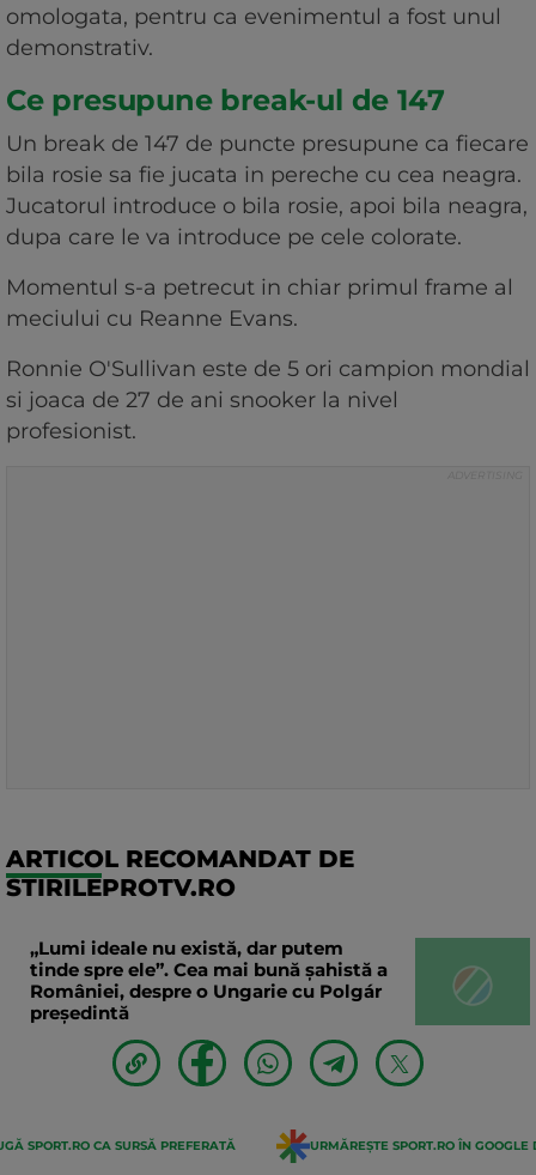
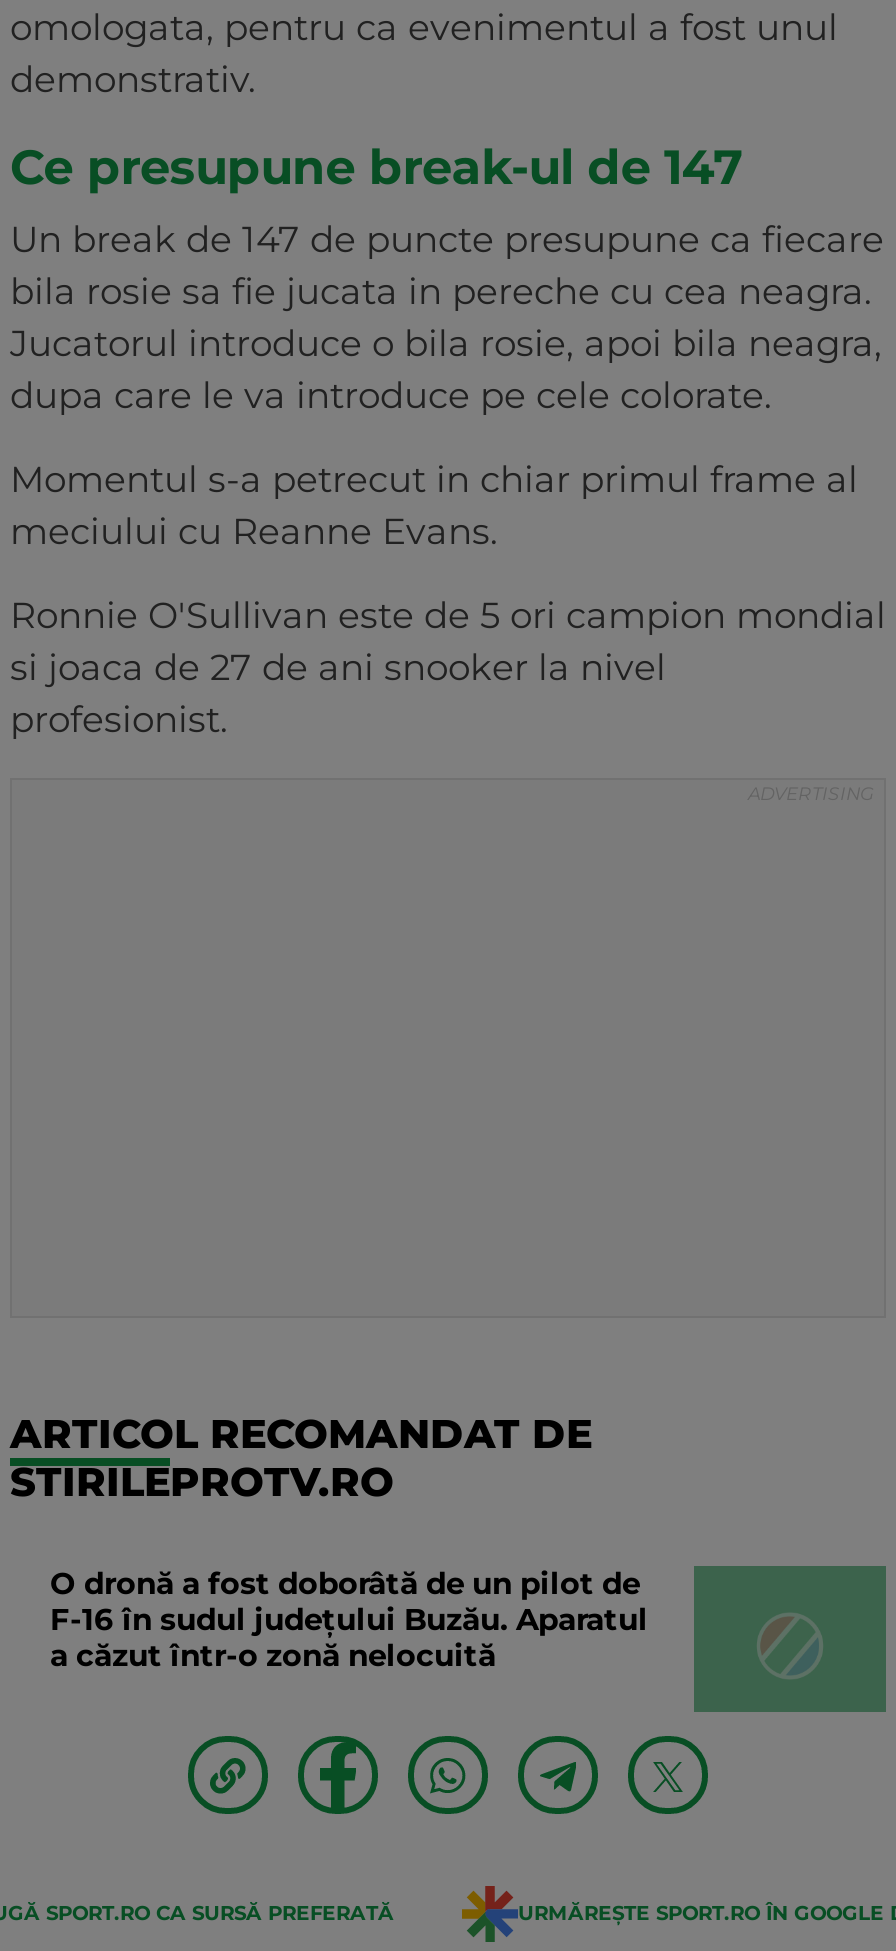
[30,937,388,1025] „Lumi ideale nu există, dar putem | tinde spre ele”. Cea mai bună șahistă a | României, despre o Ungarie cu Polgár | președintă -> [50,1565,648,1675] O dronă a fost doborâtă de un pilot de | F-16 în sudul județului Buzău. Aparatul | a căzut într-o zonă nelocuită

